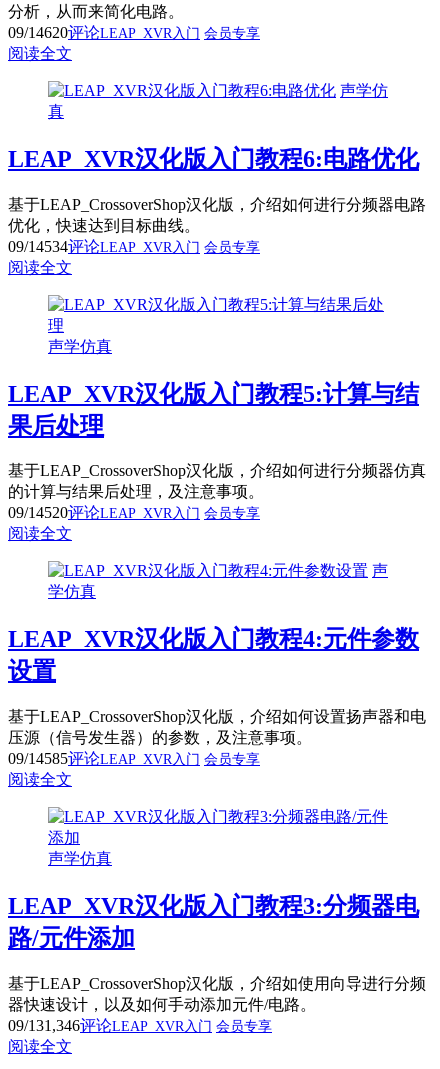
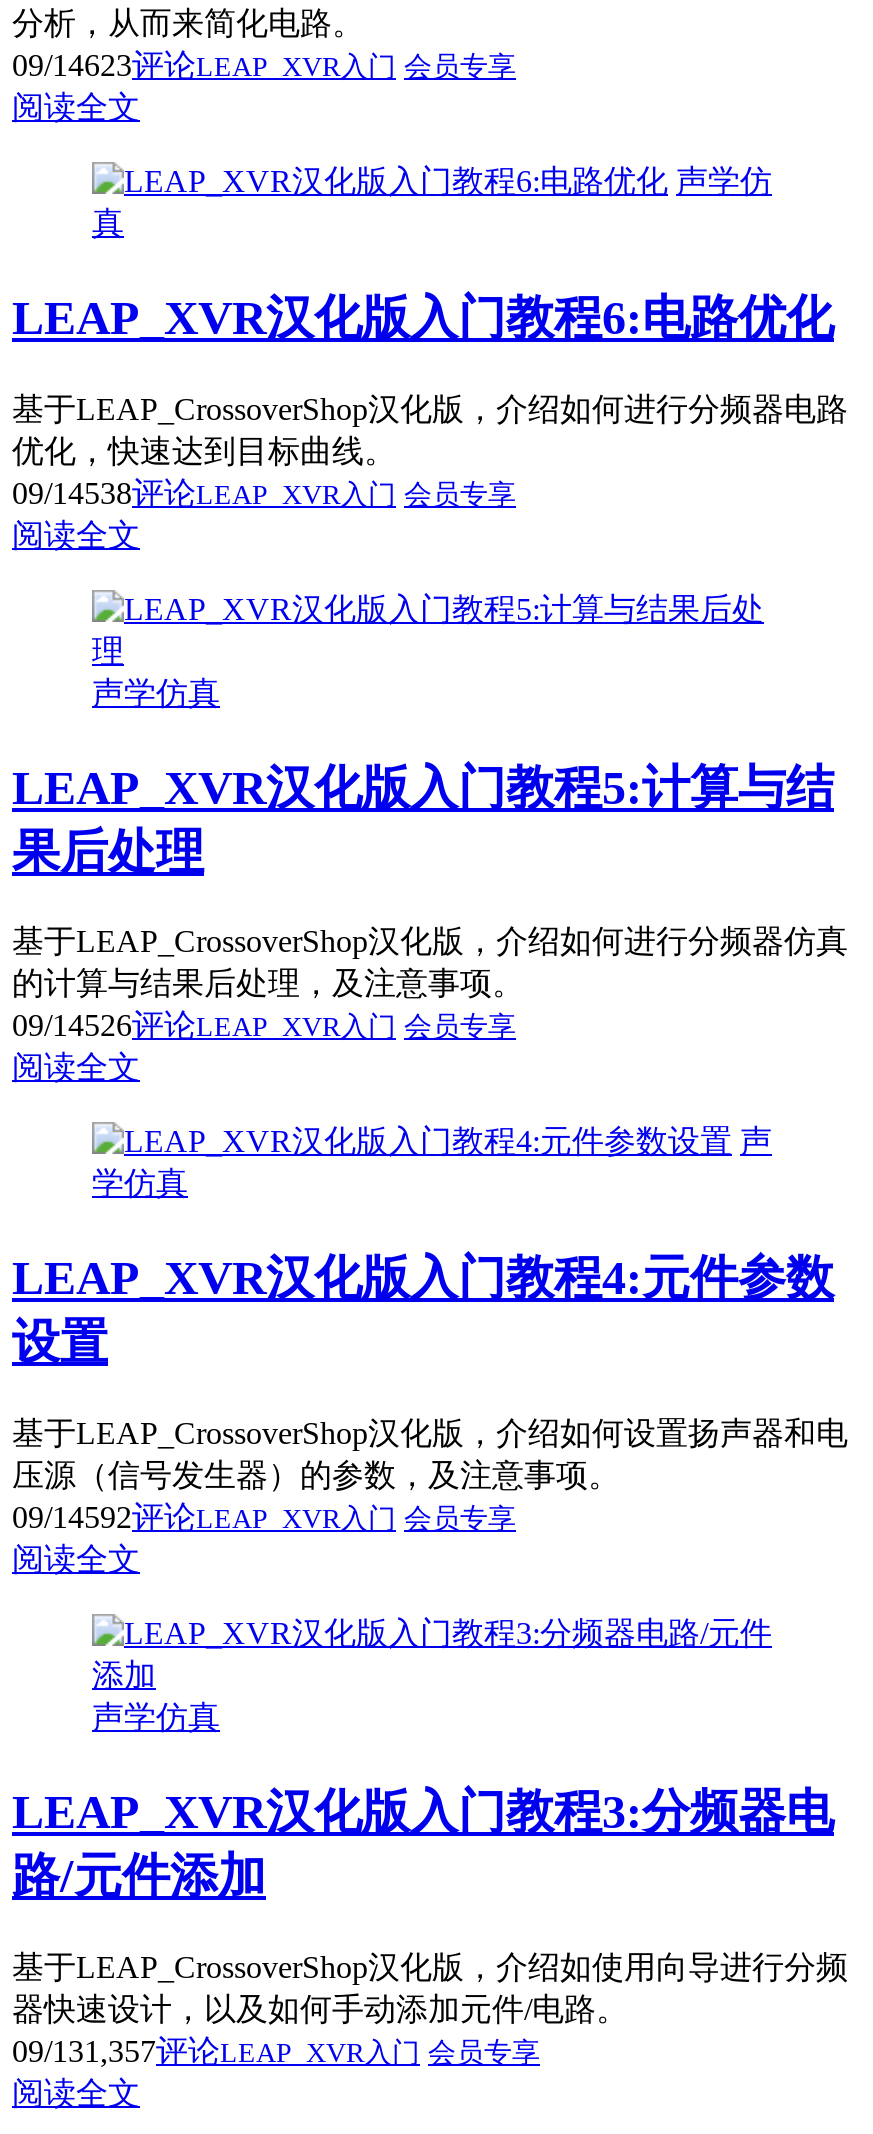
[8,24,260,41] 09/14620评论LEAP_XVR入门 会员专享 -> [12,48,516,82] 09/14623评论LEAP_XVR入门 会员专享
[8,238,260,255] 09/14534评论LEAP_XVR入门 会员专享 -> [12,475,516,509] 09/14538评论LEAP_XVR入门 会员专享
[8,504,260,521] 09/14520评论LEAP_XVR入门 会员专享 -> [12,1009,516,1043] 09/14526评论LEAP_XVR入门 会员专享
[8,750,260,767] 09/14585评论LEAP_XVR入门 会员专享 -> [12,1500,516,1534] 09/14592评论LEAP_XVR入门 会员专享
[8,1017,272,1034] 09/131,346评论LEAP_XVR入门 会员专享 -> [12,2034,540,2068] 09/131,357评论LEAP_XVR入门 会员专享

